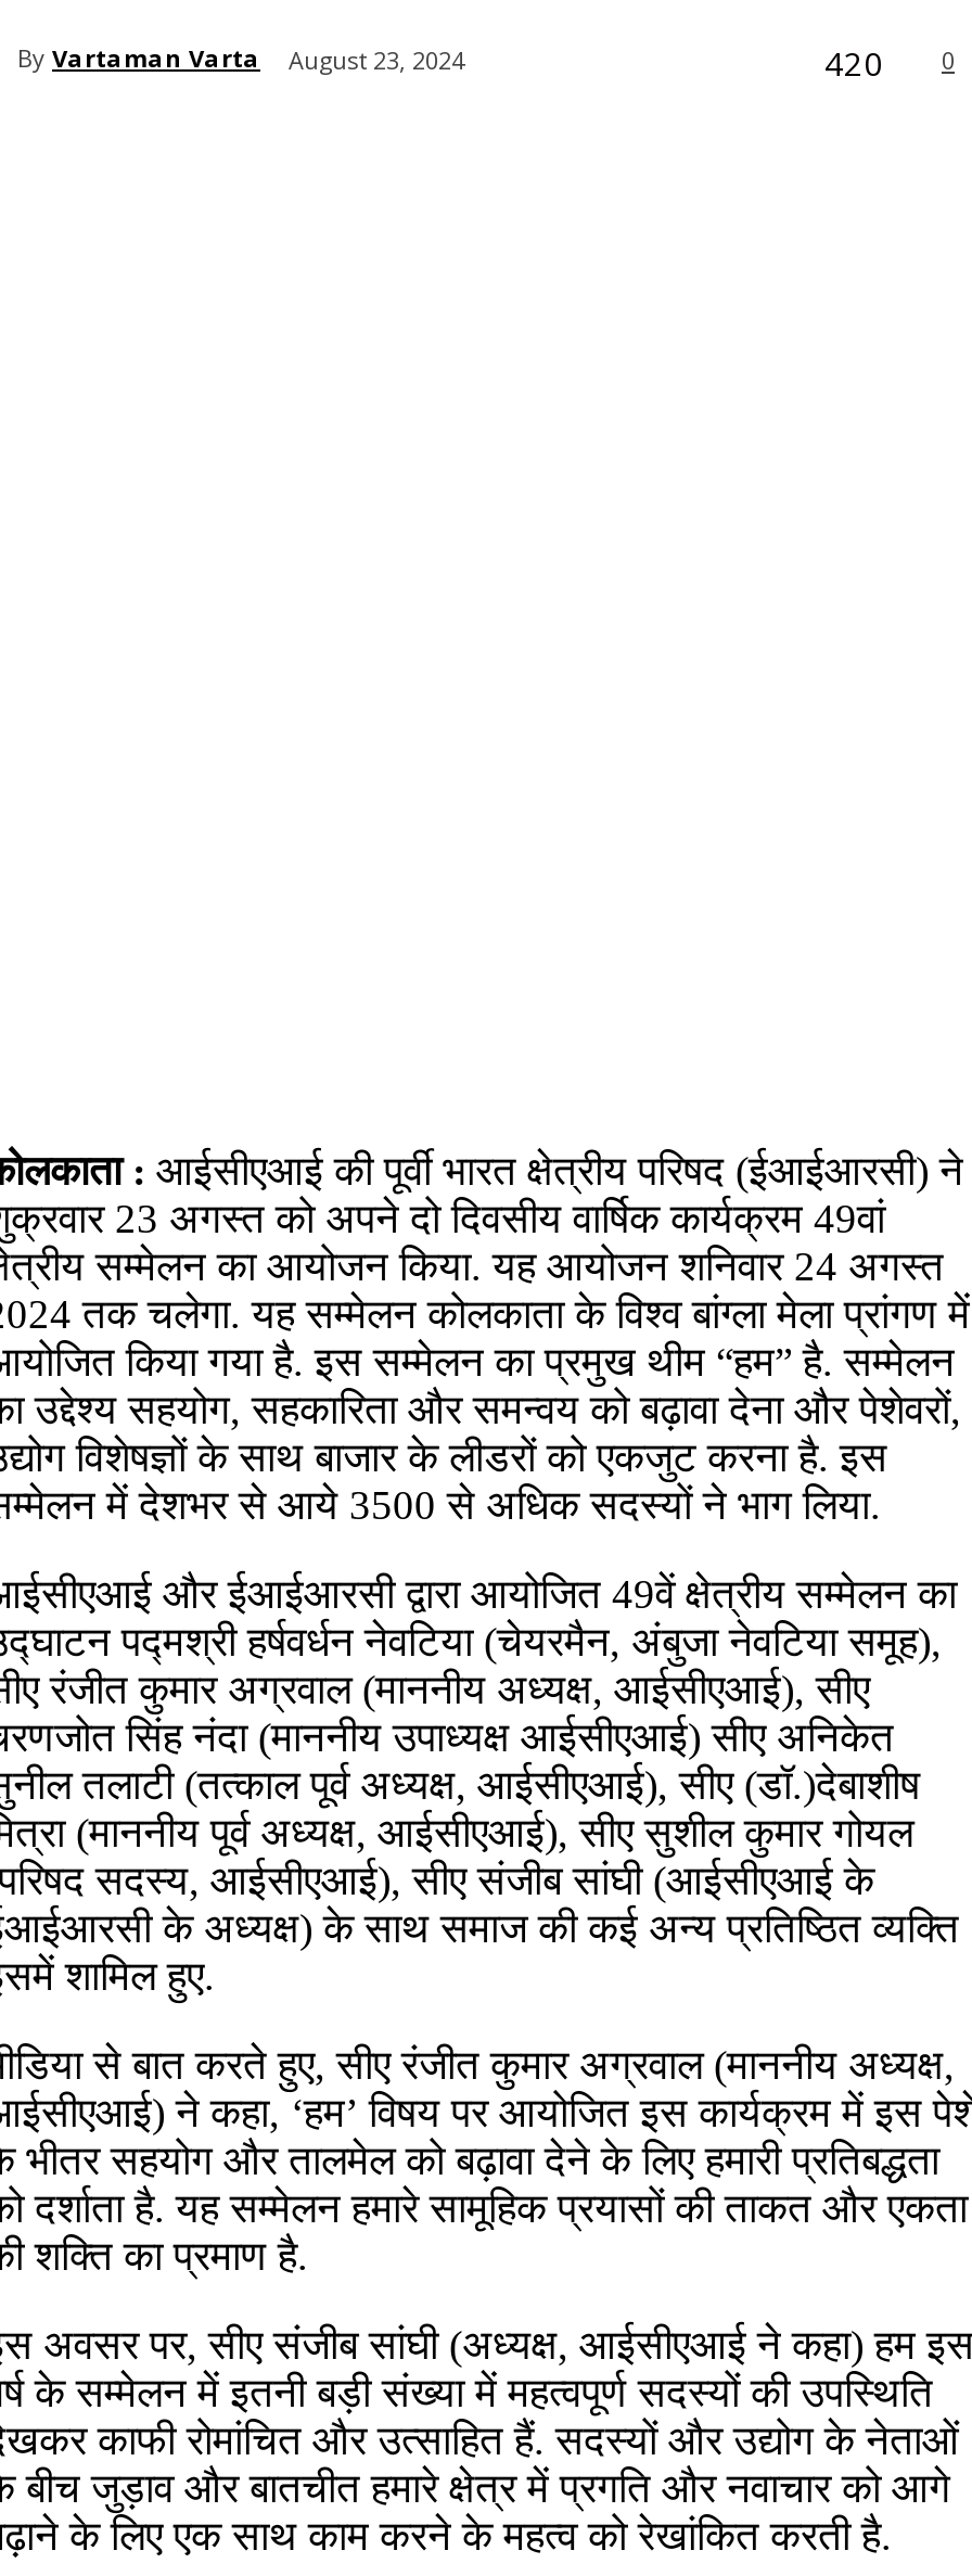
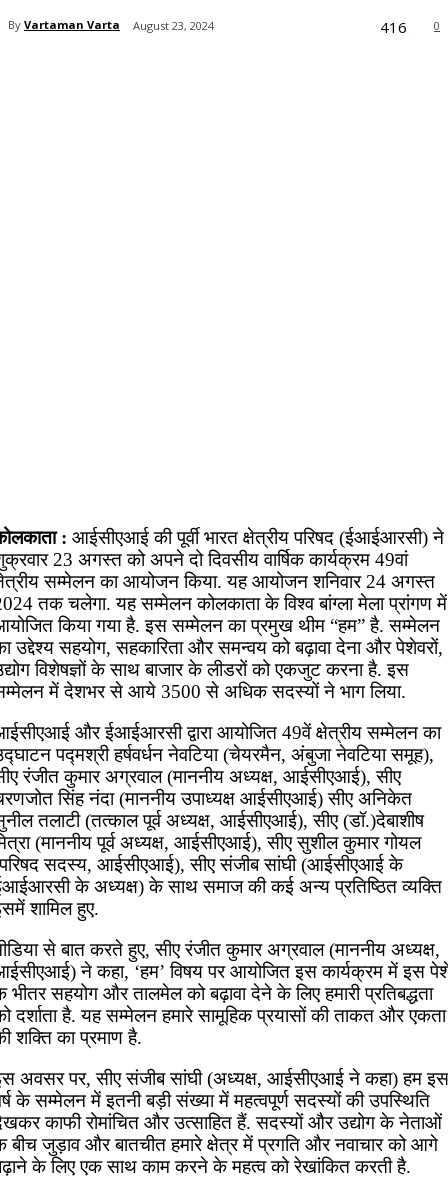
[824,40,955,84] 420 0 -> [380,16,440,36] 416 0

